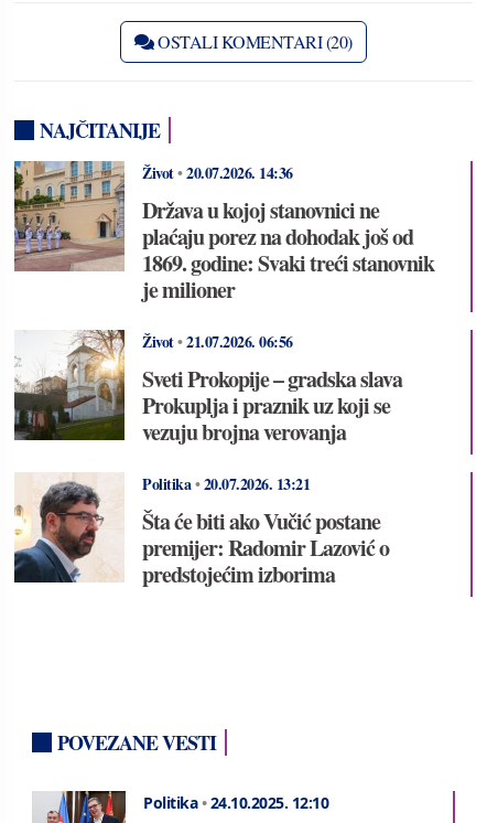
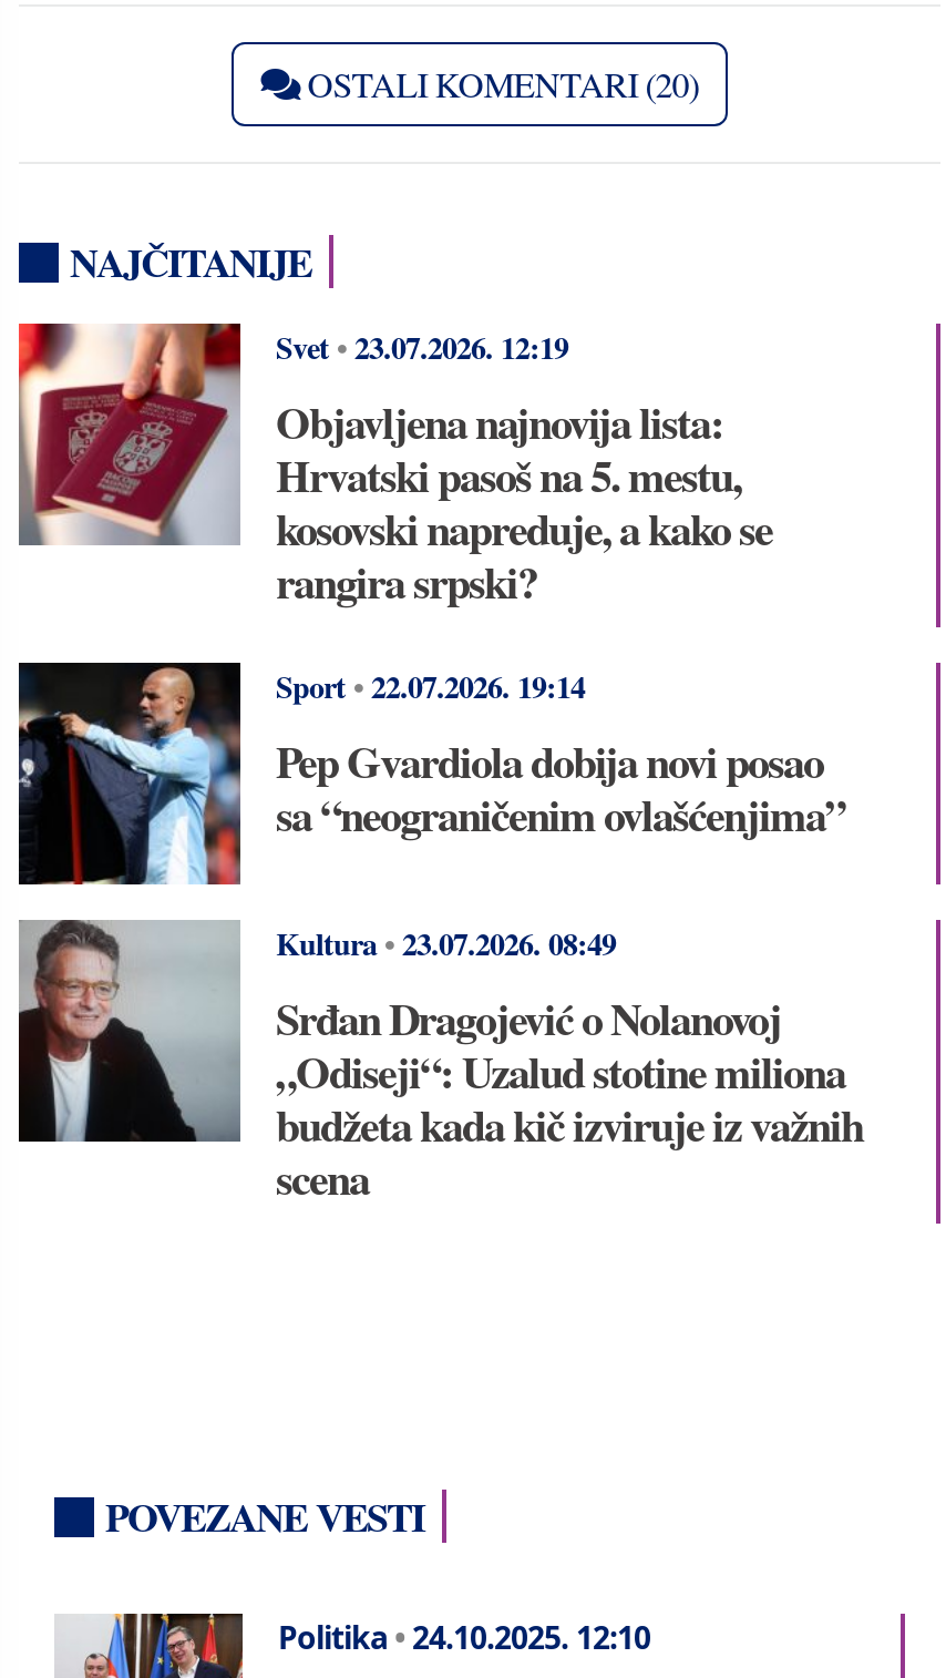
[13,160,434,305] [image] | Život •20.07.2026. 14:36 | Država u kojoj stanovnici ne | plaćaju porez na dohodak još od | 1869. godine: Svaki treći stanovnik | je milioner -> [17,321,772,614] [image] | Svet •23.07.2026. 12:19 | Objavljena najnovija lista: | Hrvatski pasoš na 5. mestu, | kosovski napreduje, a kako se | rangira srpski?
[13,329,402,448] [image] | Život • 21.07.2026. 06:56 | Sveti Prokopije – gradska slava | Prokuplja i praznik uz koji se | vezuju brojna verovanja -> [17,661,845,887] [image] | Sport •22.07.2026. 19:14 | Pep Gvardiola dobija novi posao | sa “neograničenim ovlašćenjima”
[13,458,389,590] [image] | Politika • 20.07.2026. 13:21 | Šta će biti ako Vučić postane | premijer: Radomir Lazović o | predstojećim izborima -> [17,918,863,1210] [image] | Kultura •23.07.2026. 08:49 | Srđan Dragojević o Nolanovoj | „Odiseji“: Uzalud stotine miliona | budžeta kada kič izviruje iz važnih | scena

